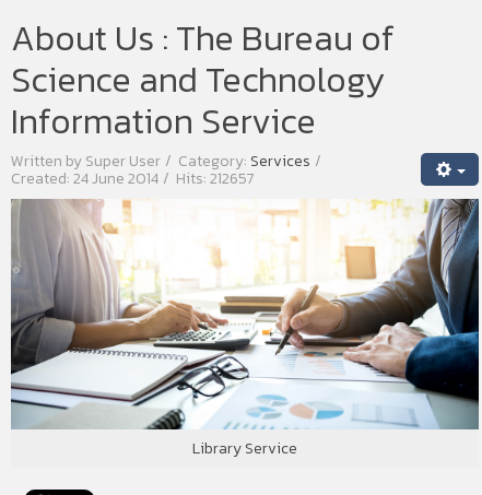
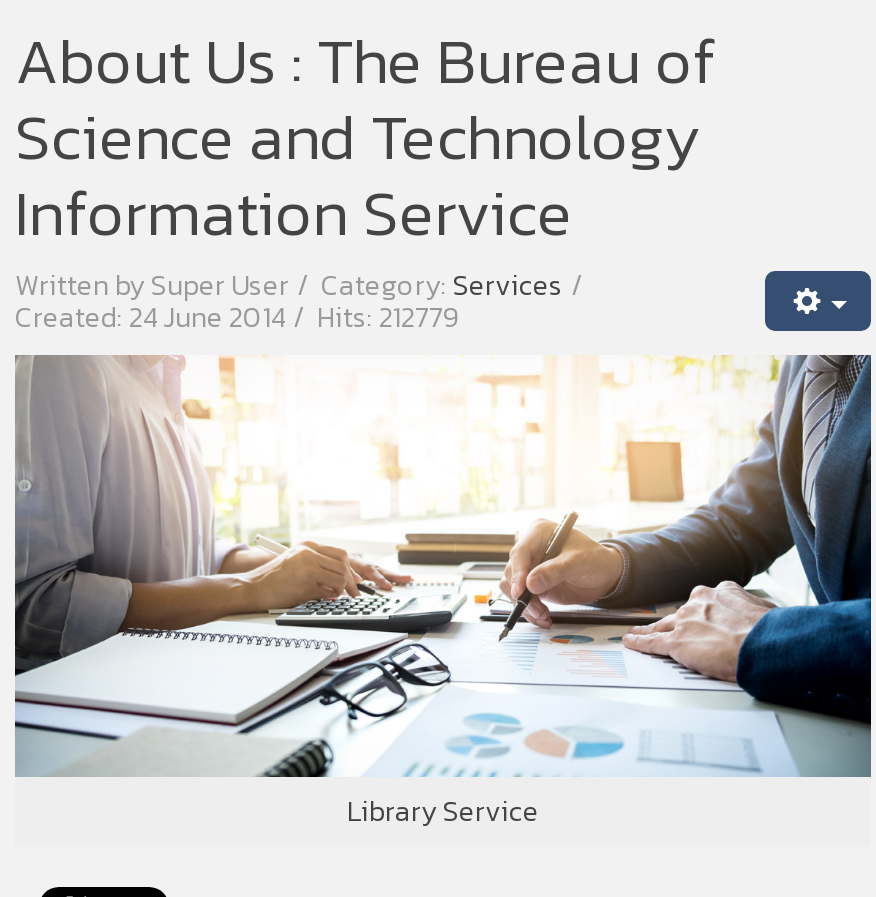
[11,167,255,190] Created: 24 June 2014 Hits: 212657 -> [15,297,459,339] Created: 24 June 2014 Hits: 212779

